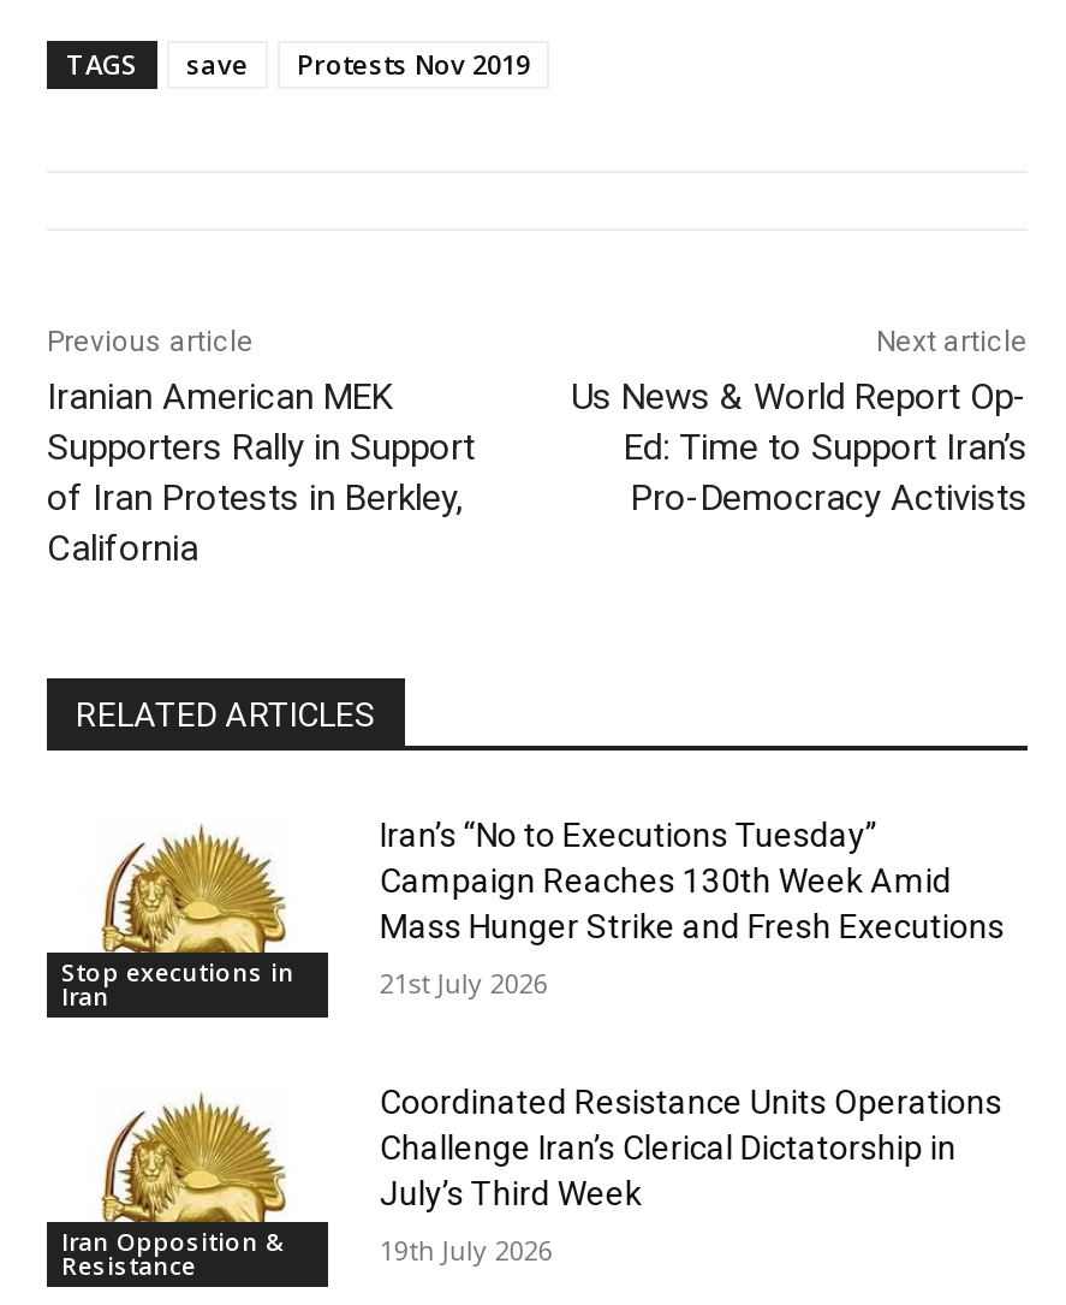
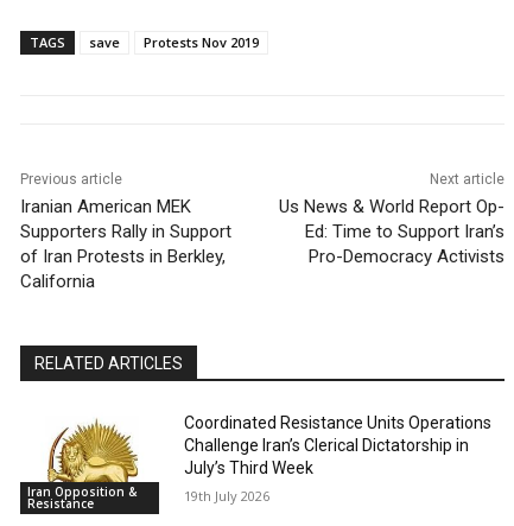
[380,814,1004,999] Iran’s “No to Executions Tuesday” | Campaign Reaches 130th Week Amid | Mass Hunger Strike and Fresh Executions | 21st July 2026 -> none
[61,955,294,1013] Stop executions in | Iran -> none

